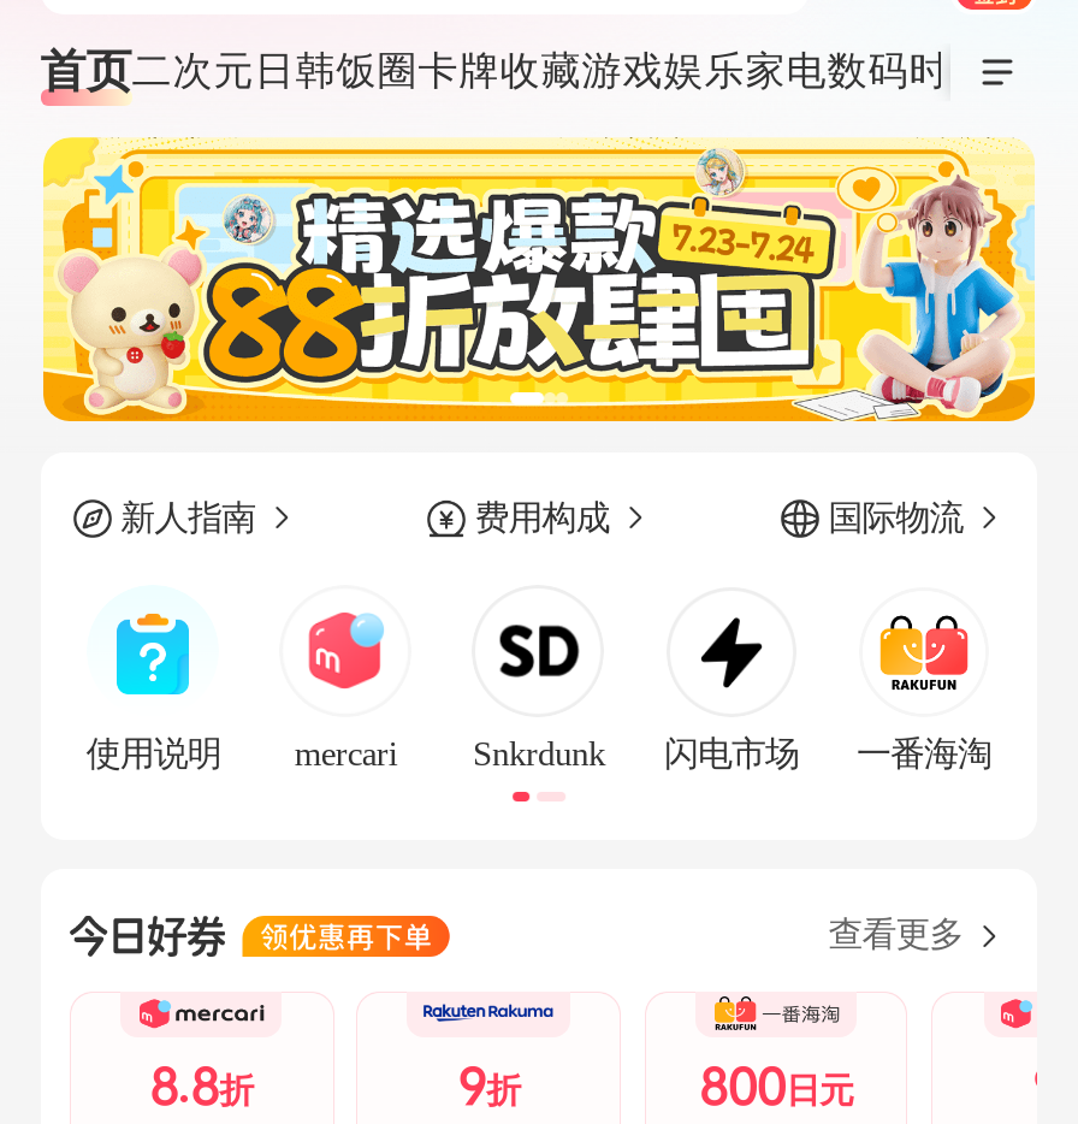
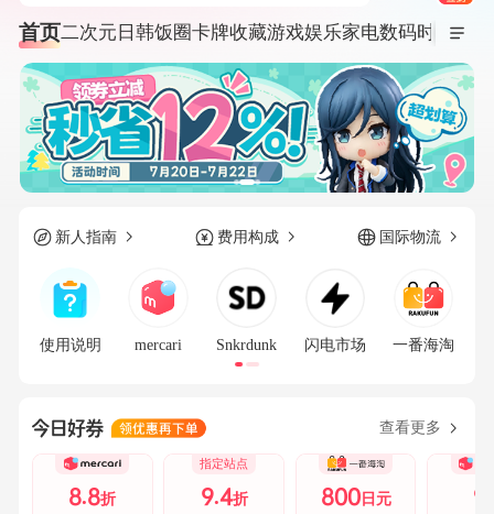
[41,135,1037,424] [image] -> [19,62,475,194] [image]
[457,1056,520,1116] 9折 -> [200,457,248,510] 指定站点 | 9.4折

